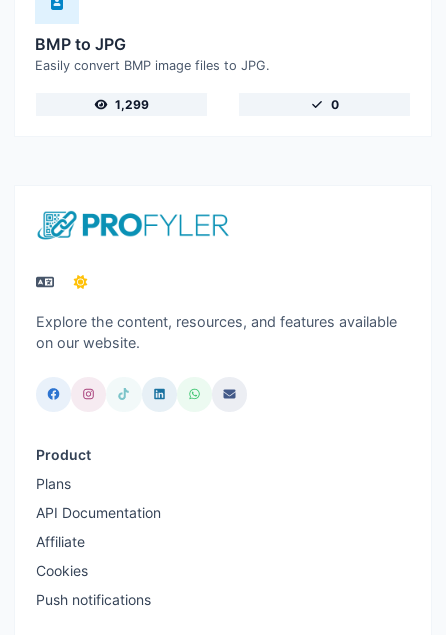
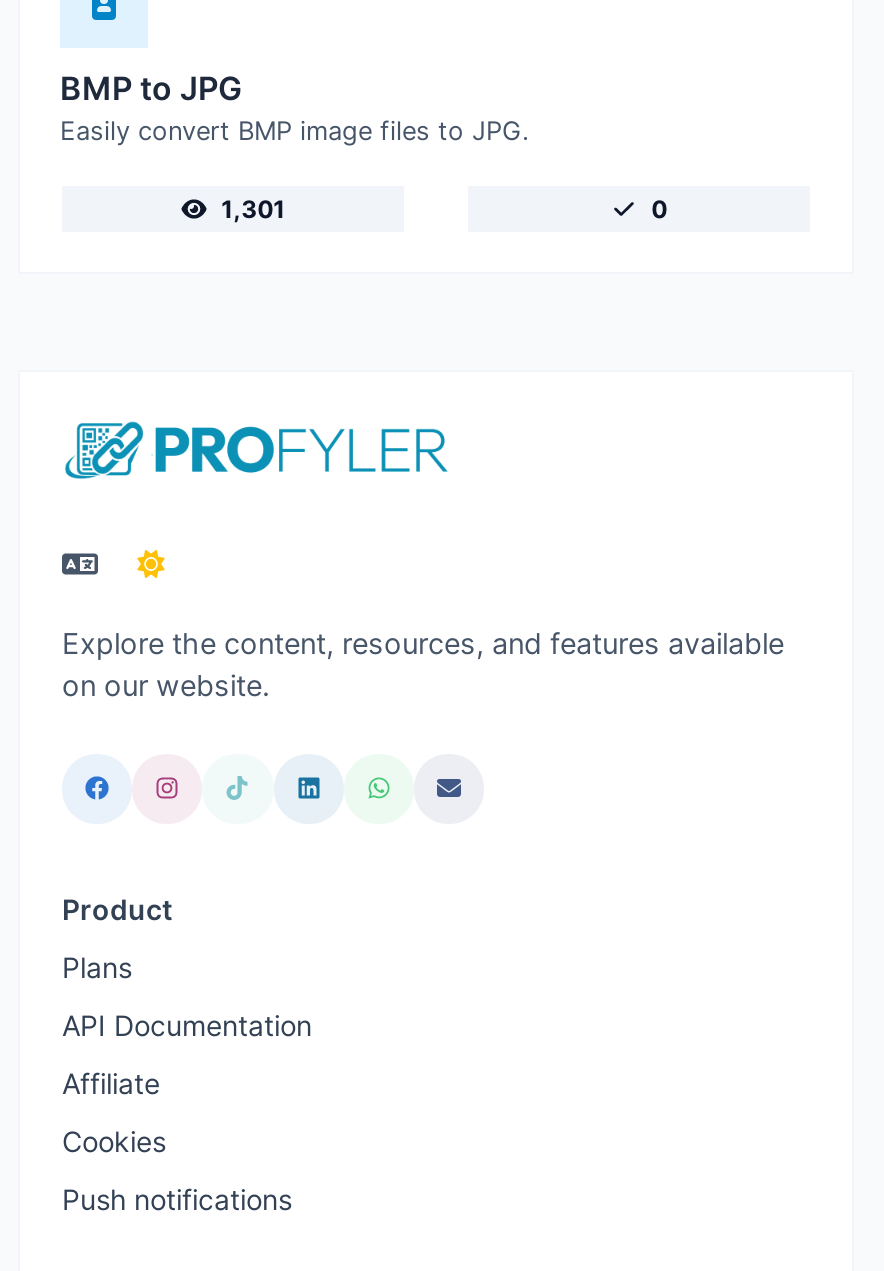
[112,97,149,112] 1,299 -> [215,194,285,224] 1,301

